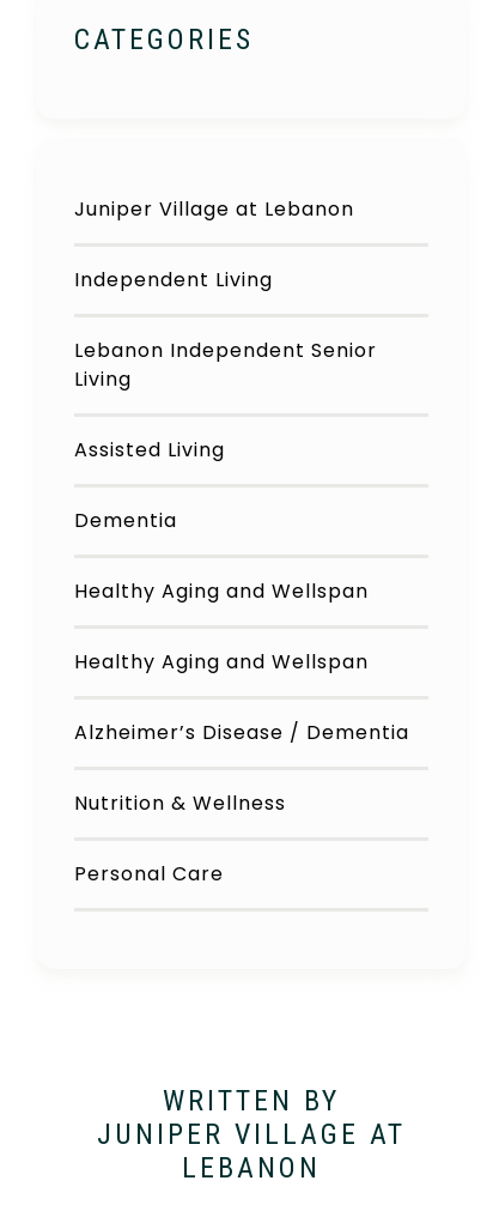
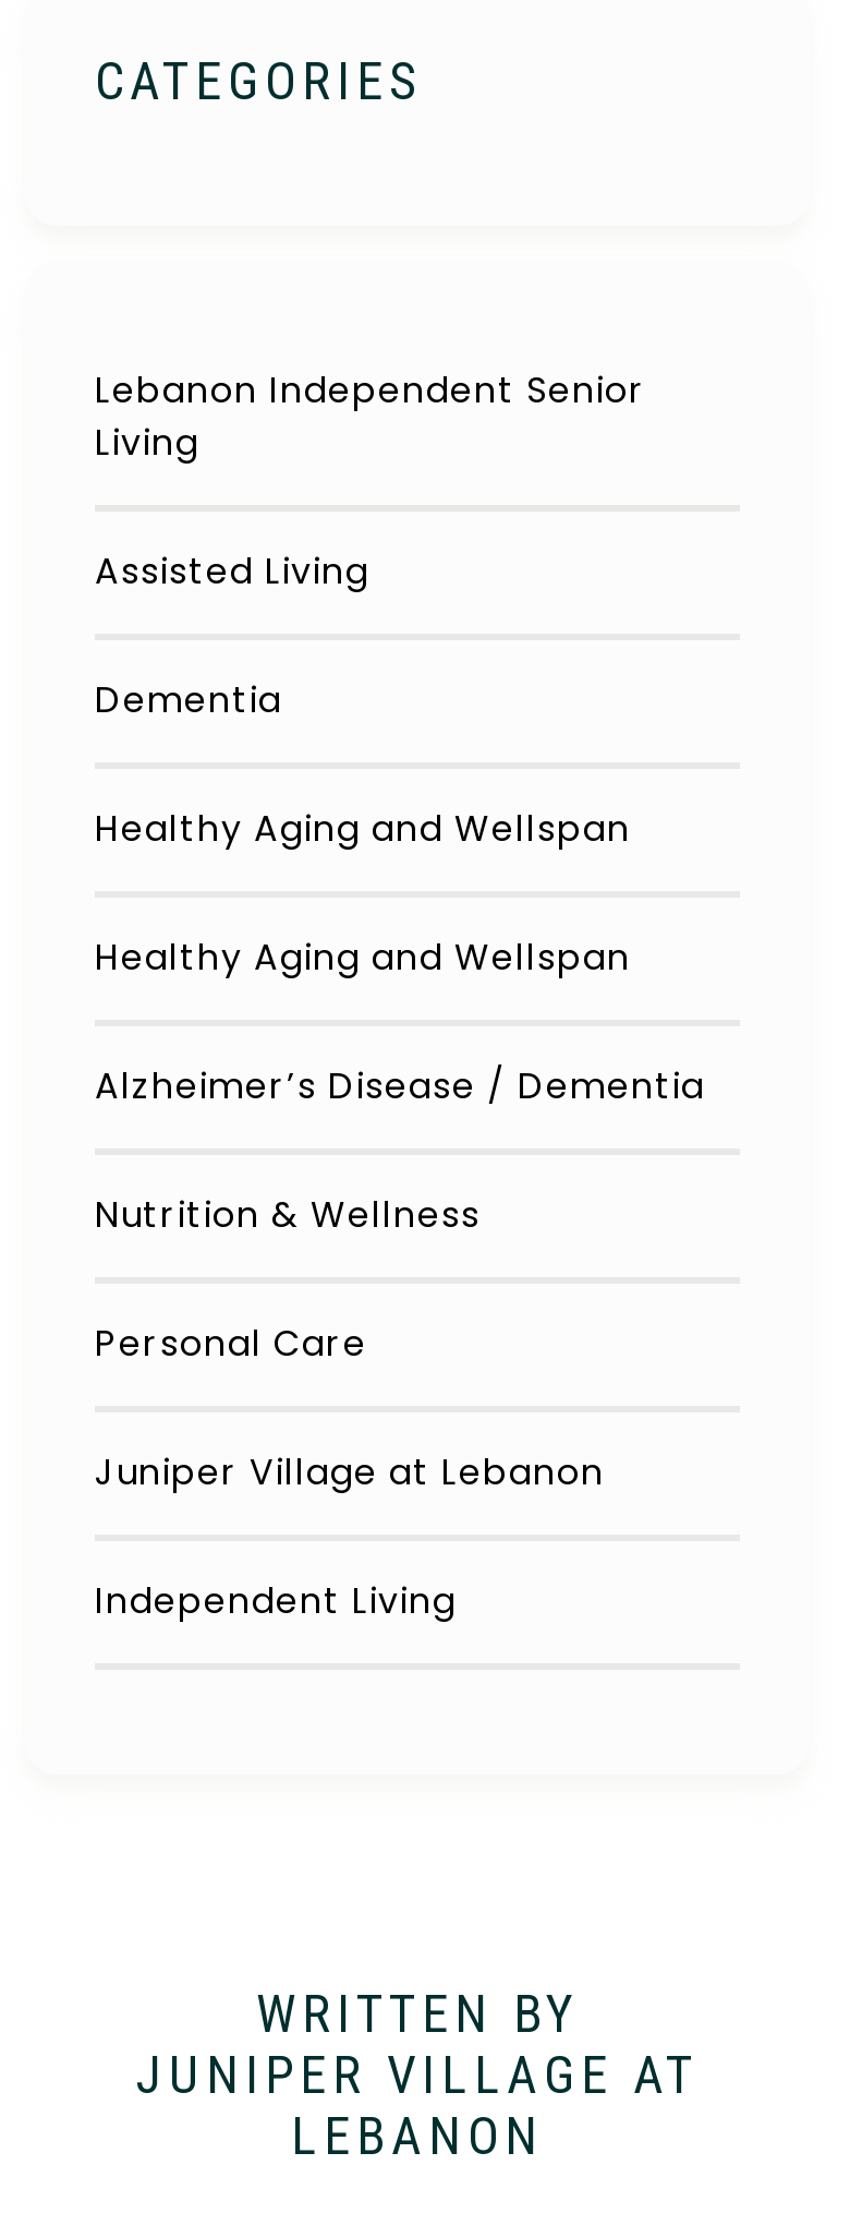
moved [74,195,354,293] -> [95,1447,605,1626]: Juniper Village at Lebanon | Independent Living
moved [74,336,409,887] -> [95,365,705,1368]: Lebanon Independent Senior | Living | Assisted Living | ... | Nutrition & Wellness | Personal Care

